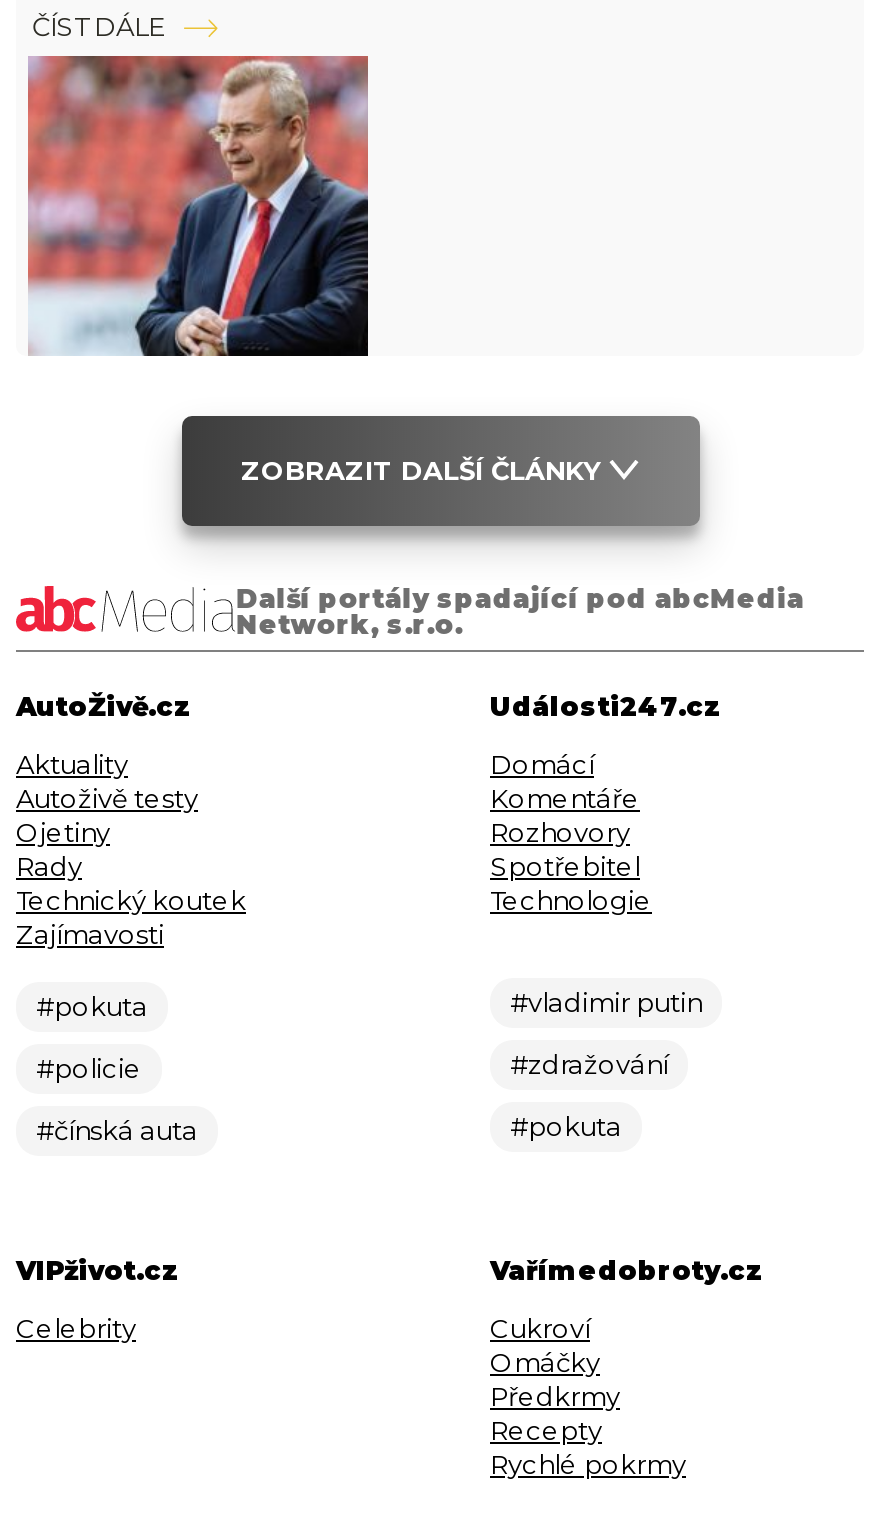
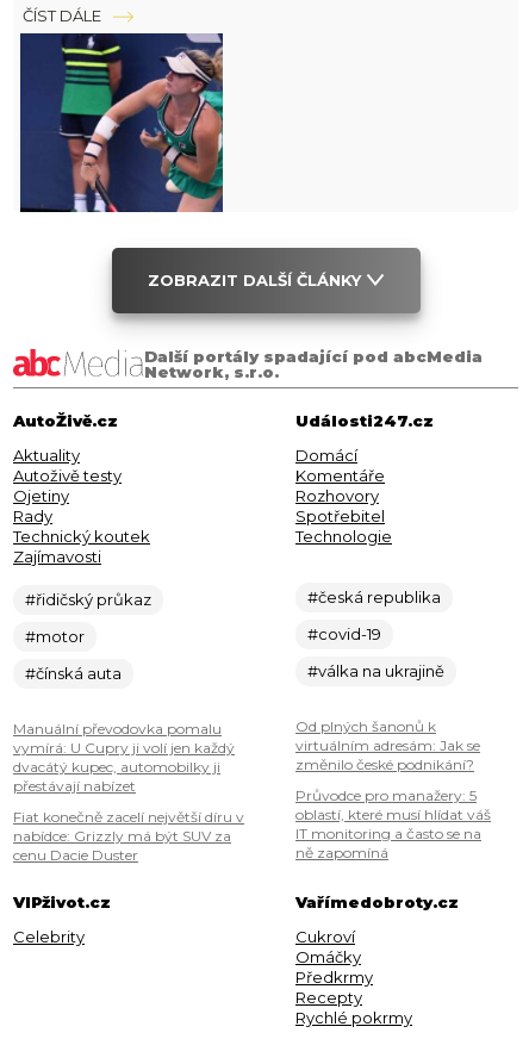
[26,54,370,358] [image] -> [19,32,224,213] [image]
[36,990,148,1022] #pokuta -> [25,590,151,609] #řidičský průkaz
[510,986,702,1142] #vladimir putin | #zdražování | #pokuta -> [295,588,491,862] #česká republika | #covid-19 | #válka na ukrajině | Od plných šanonů k | virtuálním adresám: Jak se | změnilo české podnikání? | Průvodce pro manažery: 5 | oblastí, které musí hlídat váš | IT monitoring a často se na | ně zapomíná
[36,1052,142,1084] #policie -> [25,627,85,646] #motor
none -> [13,720,244,864] Manuální převodovka pomalu | vymírá: U Cupry ji volí jen každý | dvacátý kupec, automobilky ji | přestávají nabízet | Fiat konečně zacelí největší díru v | nabídce: Grizzly má být SUV za | cenu Dacie Duster

